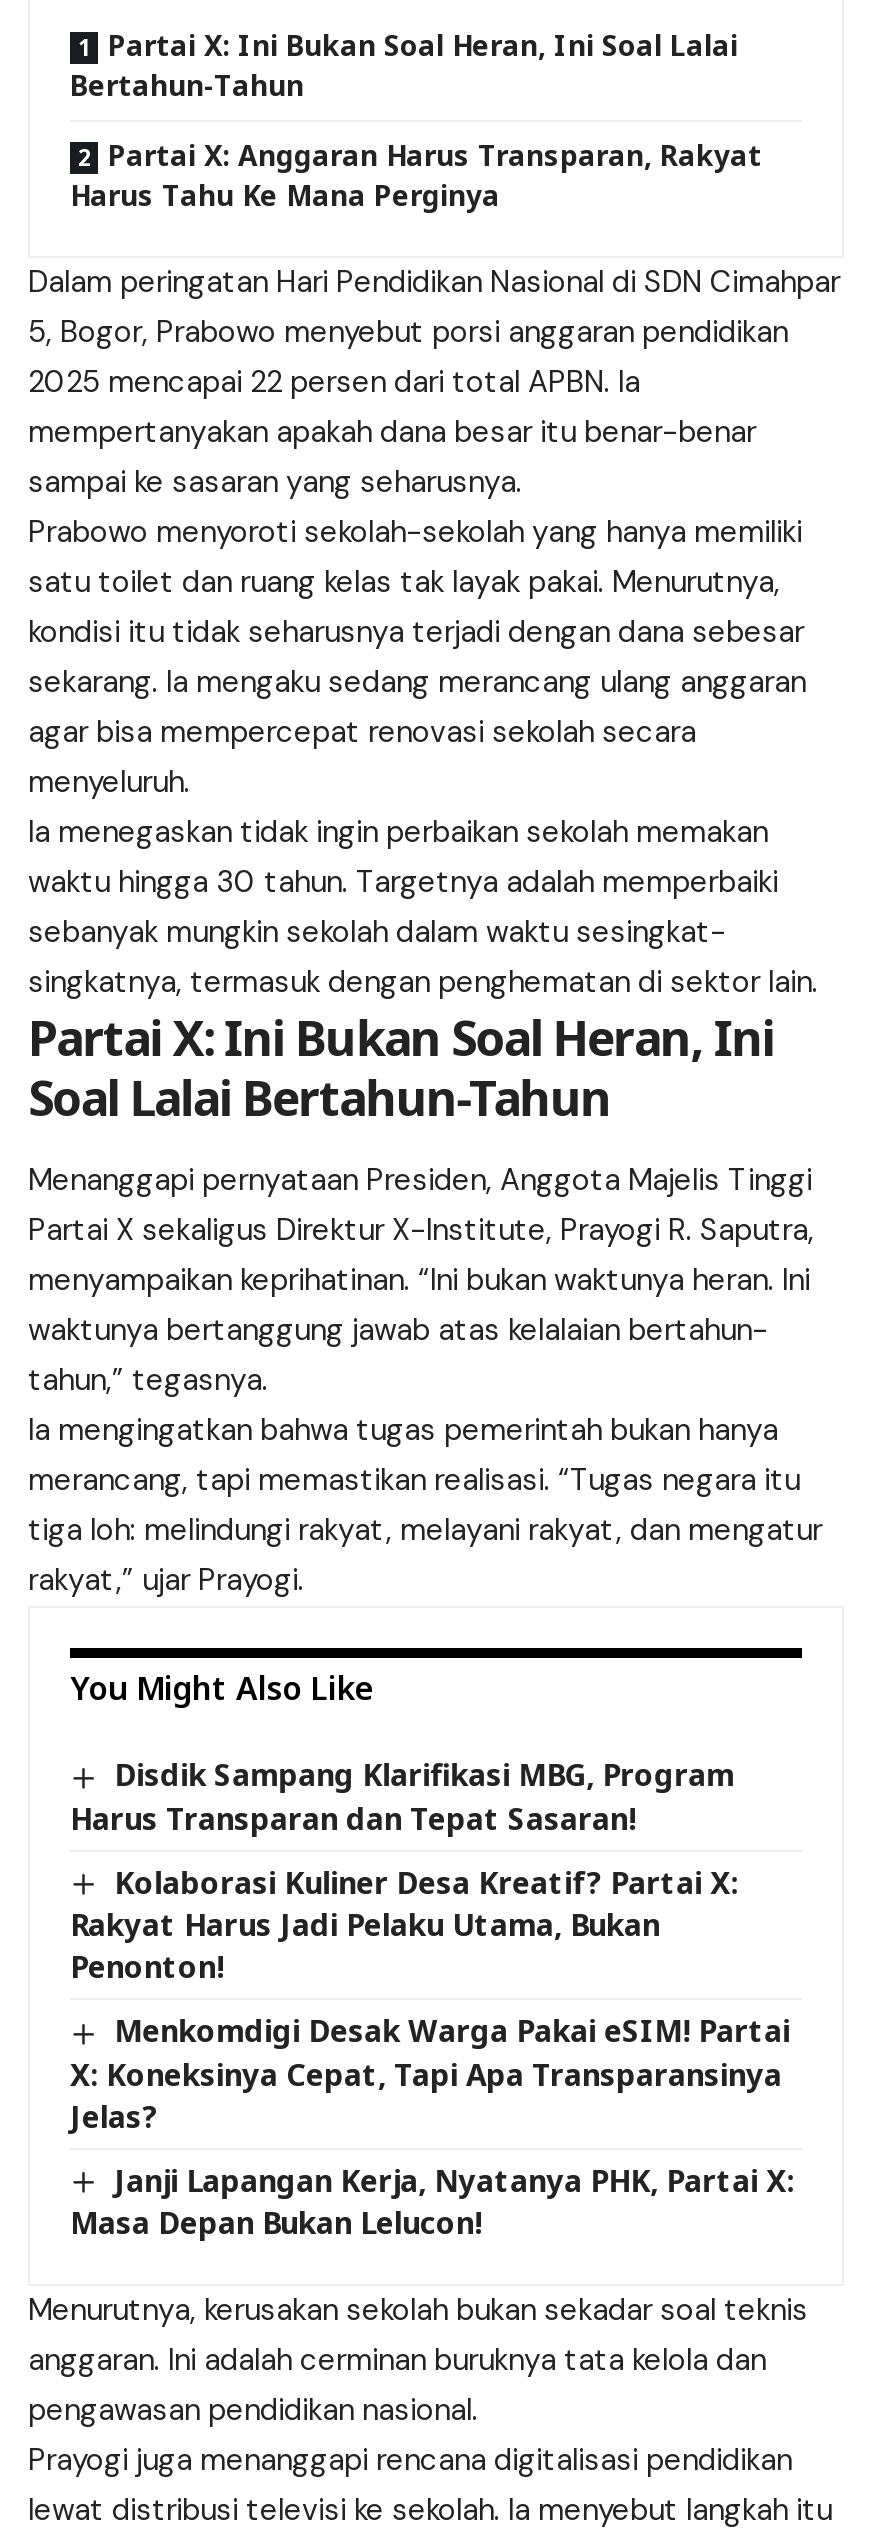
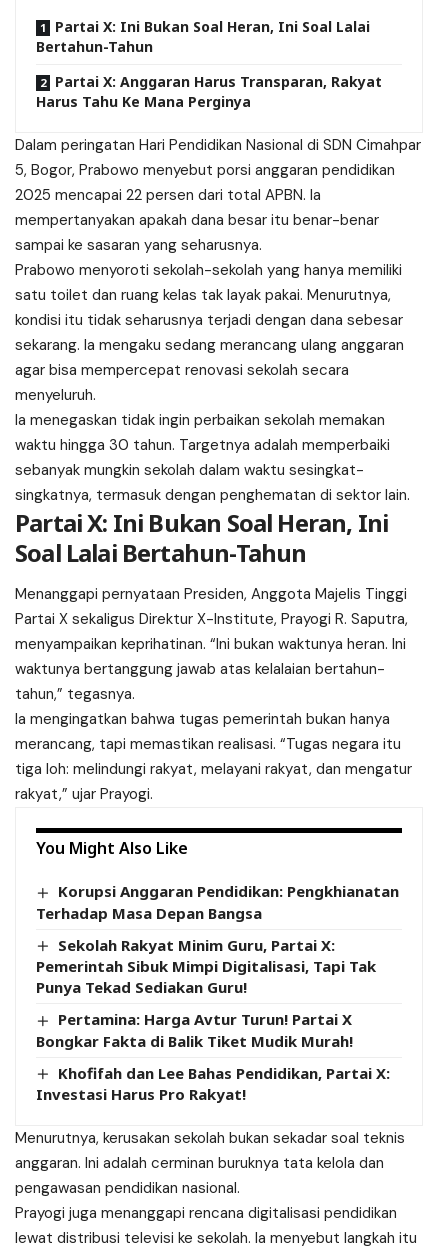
[70,1755,734,1837] Disdik Sampang Klarifikasi MBG, Program | Harus Transparan dan Tepat Sasaran! -> [36,881,399,923] Korupsi Anggaran Pendidikan: Pengkhianatan | Terhadap Masa Depan Bangsa
[70,1861,738,1986] Kolaborasi Kuliner Desa Kreatif? Partai X: | Rakyat Harus Jadi Pelaku Utama, Bukan | Penonton! -> [36,935,376,997] Sekolah Rakyat Minim Guru, Partai X: | Pemerintah Sibuk Mimpi Digitalisasi, Tapi Tak | Punya Tekad Sediakan Guru!
[70,2010,790,2135] Menkomdigi Desak Warga Pakai eSIM! Partai | X: Koneksinya Cepat, Tapi Apa Transparansinya | Jelas? -> [36,1009,353,1050] Pertamina: Harga Avtur Turun! Partai X | Bongkar Fakta di Balik Tiket Mudik Murah!
[70,2159,794,2242] Janji Lapangan Kerja, Nyatanya PHK, Partai X: | Masa Depan Bukan Lelucon! -> [36,1062,390,1104] Khofifah dan Lee Bahas Pendidikan, Partai X: | Investasi Harus Pro Rakyat!

